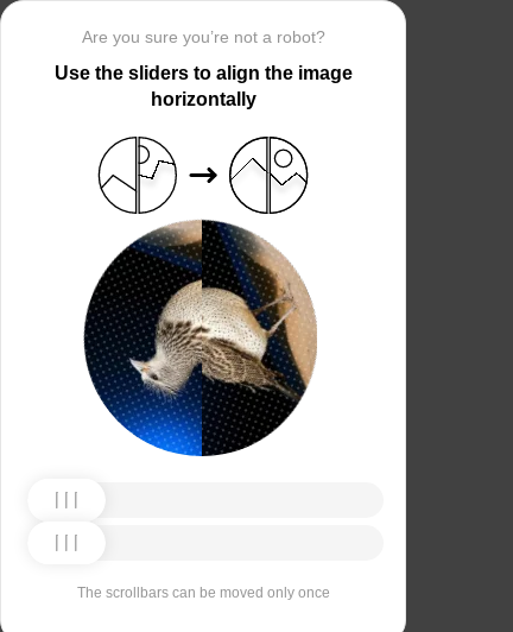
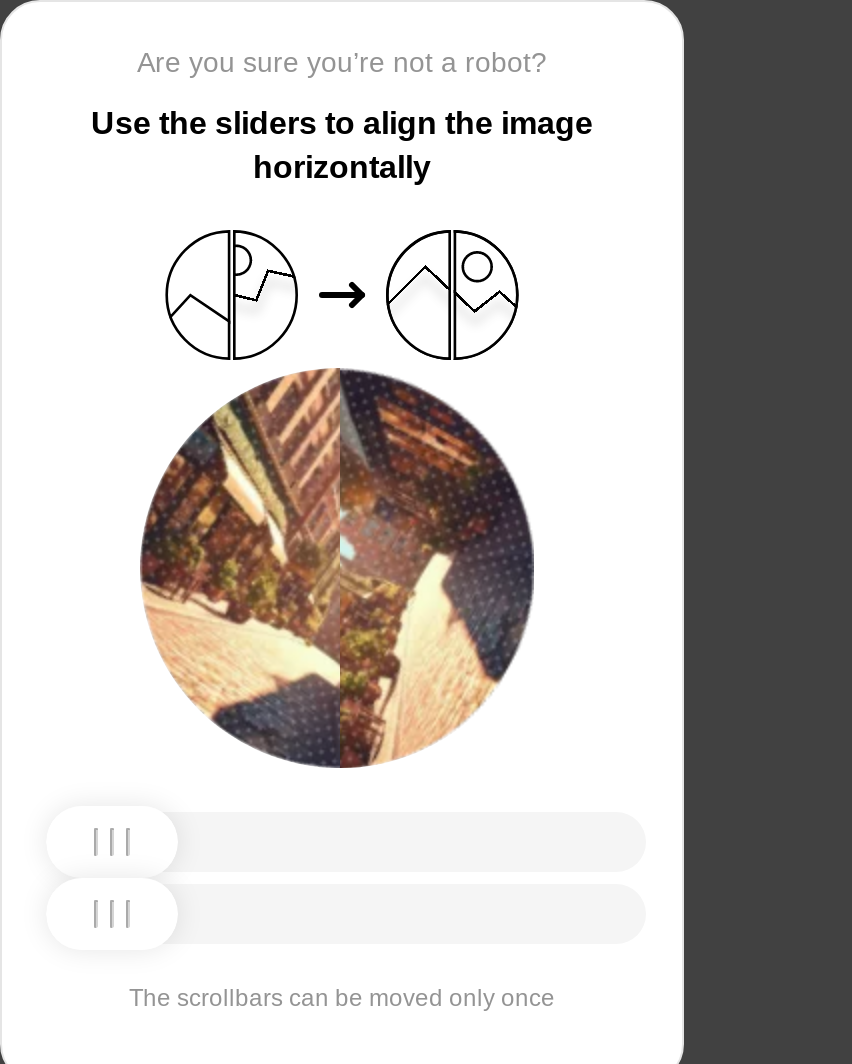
[84,220,317,457] [image] -> [140,368,536,770] [image]

